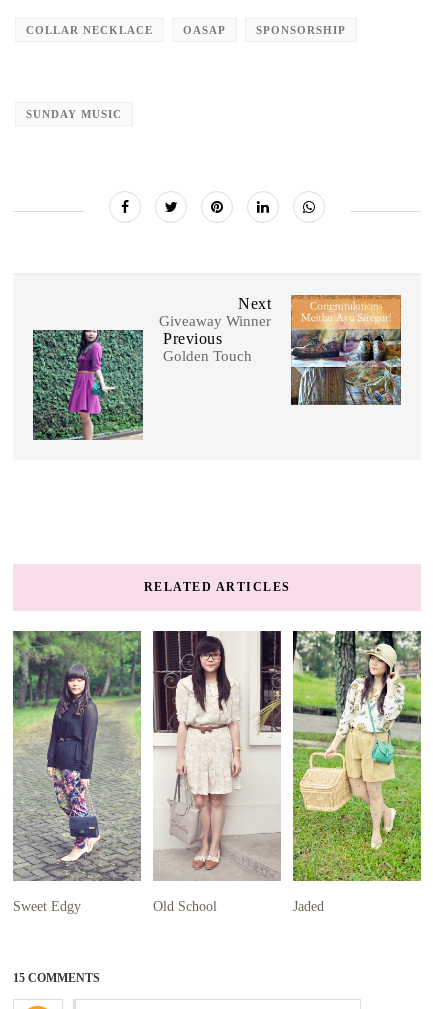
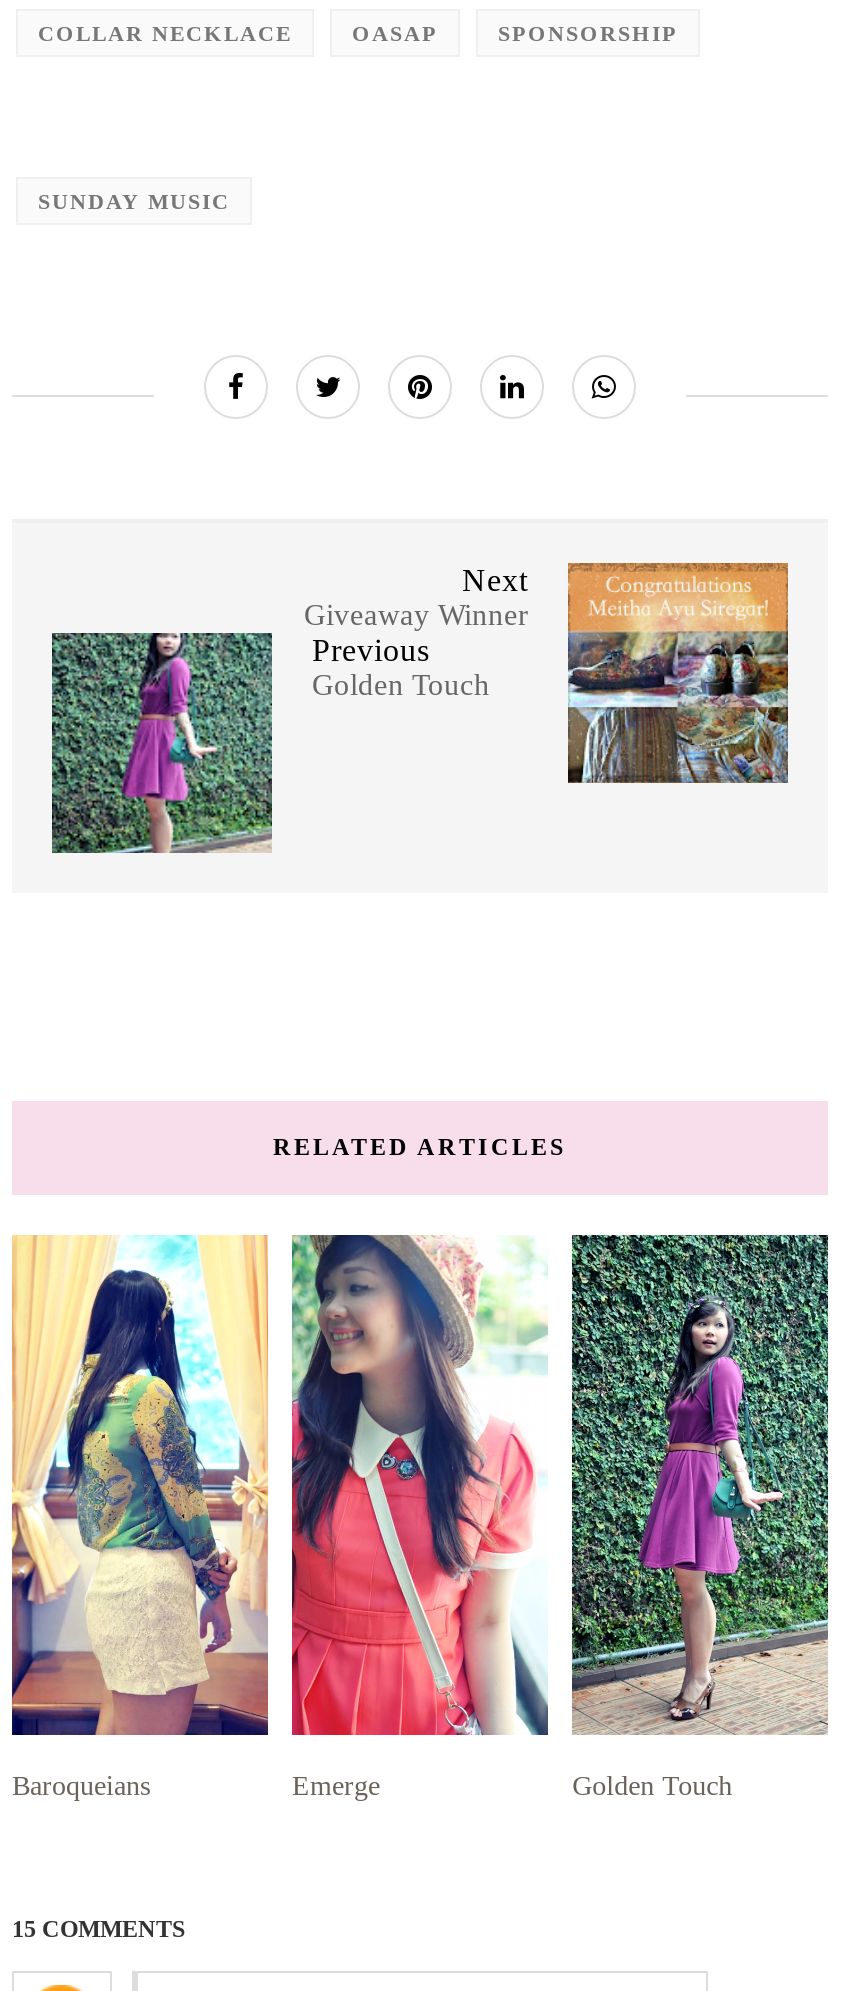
[12,630,324,914] [image] | Sweet Edgy | Old School | Jaded -> [10,1233,732,1800] [image] | Baroqueians | Emerge | Golden Touch
[152,630,282,882] [image] -> [290,1233,548,1737] [image]
[292,630,422,882] [image] -> [570,1233,830,1735] [image]

